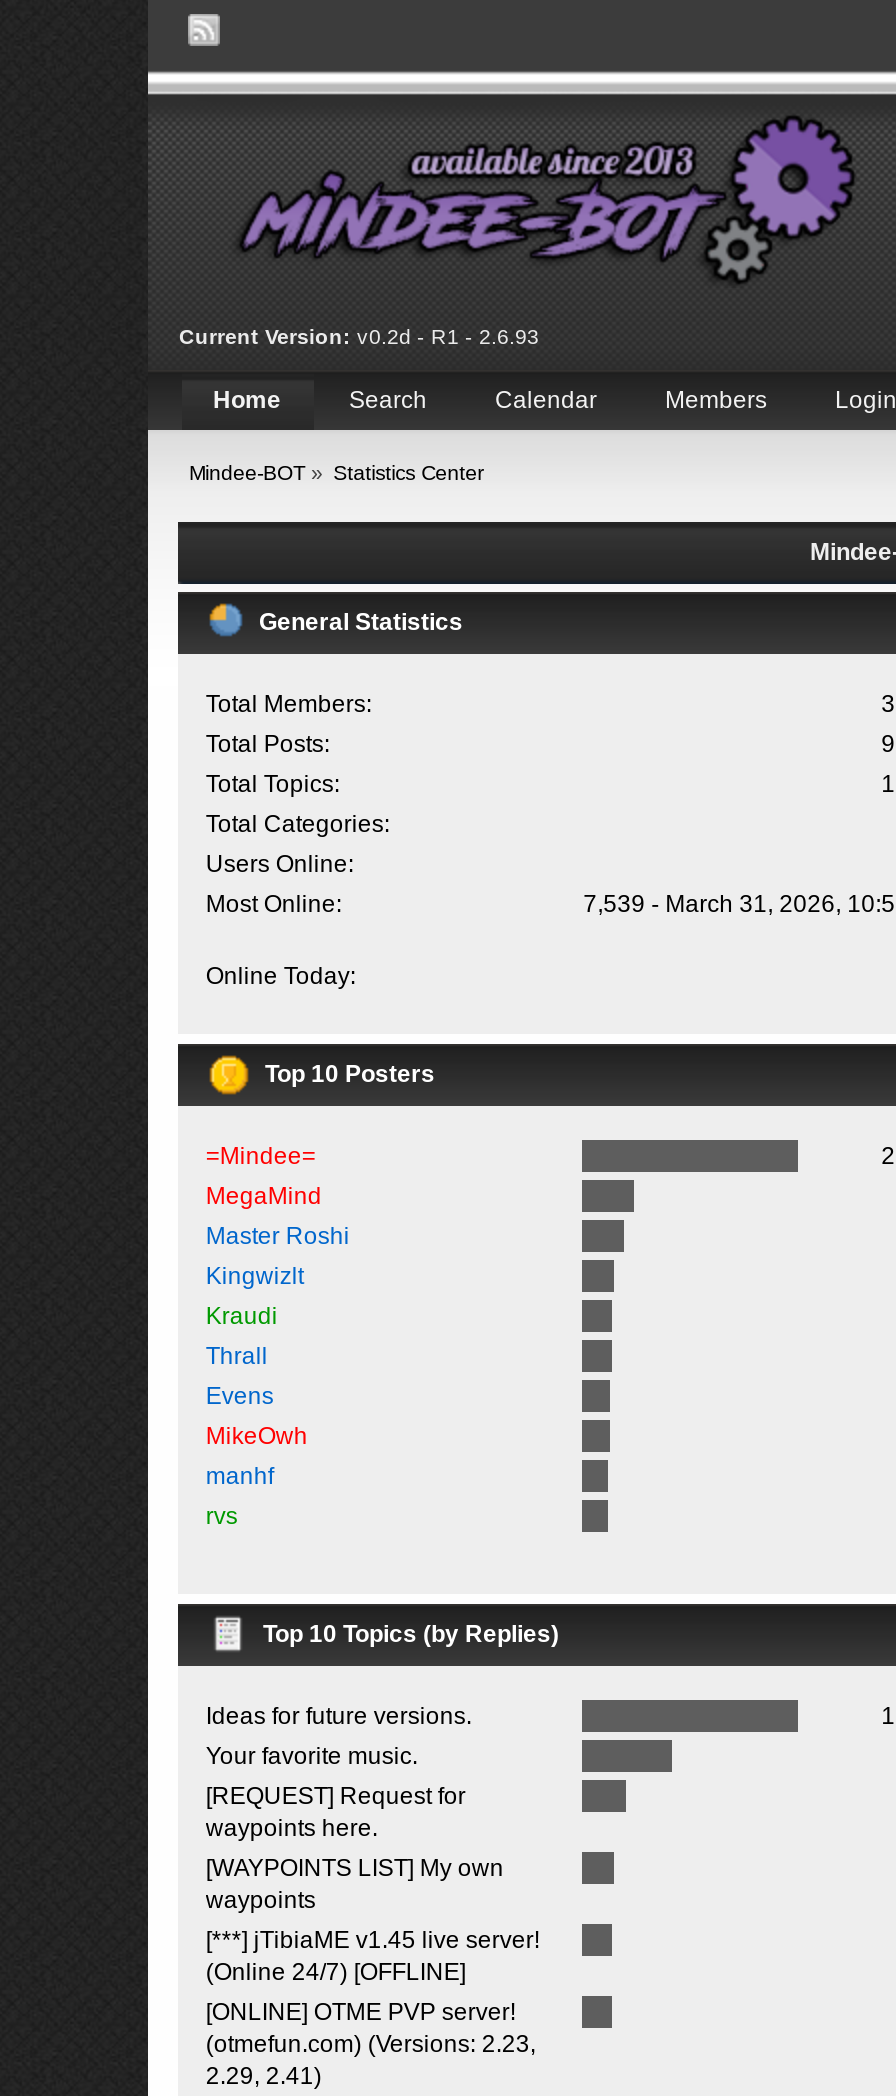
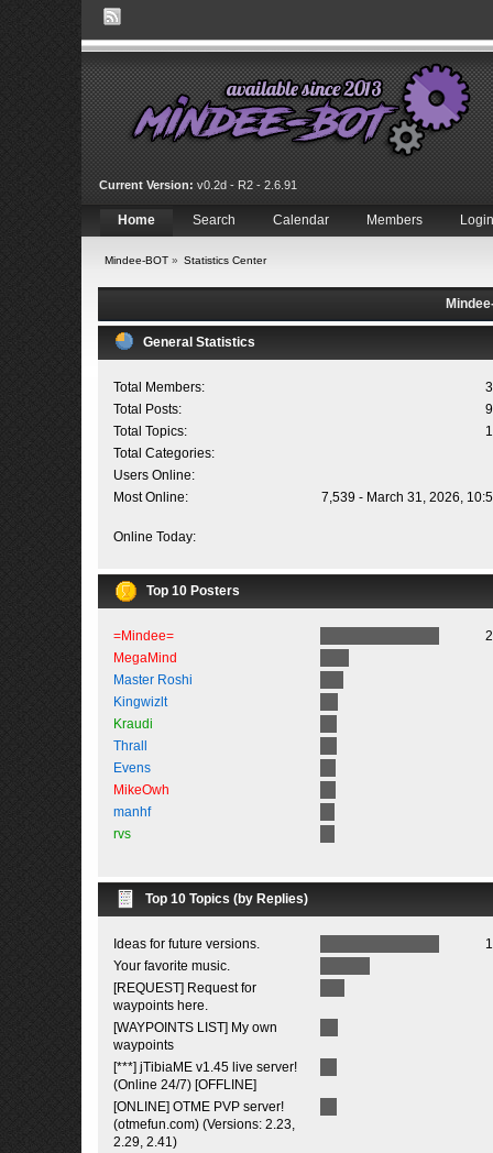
[179,325,539,349] Current Version: v0.2d - R1 - 2.6.93 -> [98,179,297,192] Current Version: v0.2d - R2 - 2.6.91

